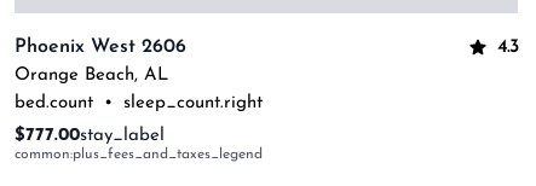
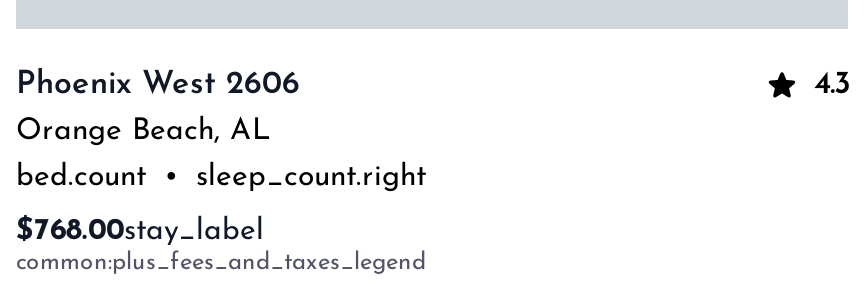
[15,127,165,145] $777.00stay_label -> [16,217,264,247] $768.00stay_label

